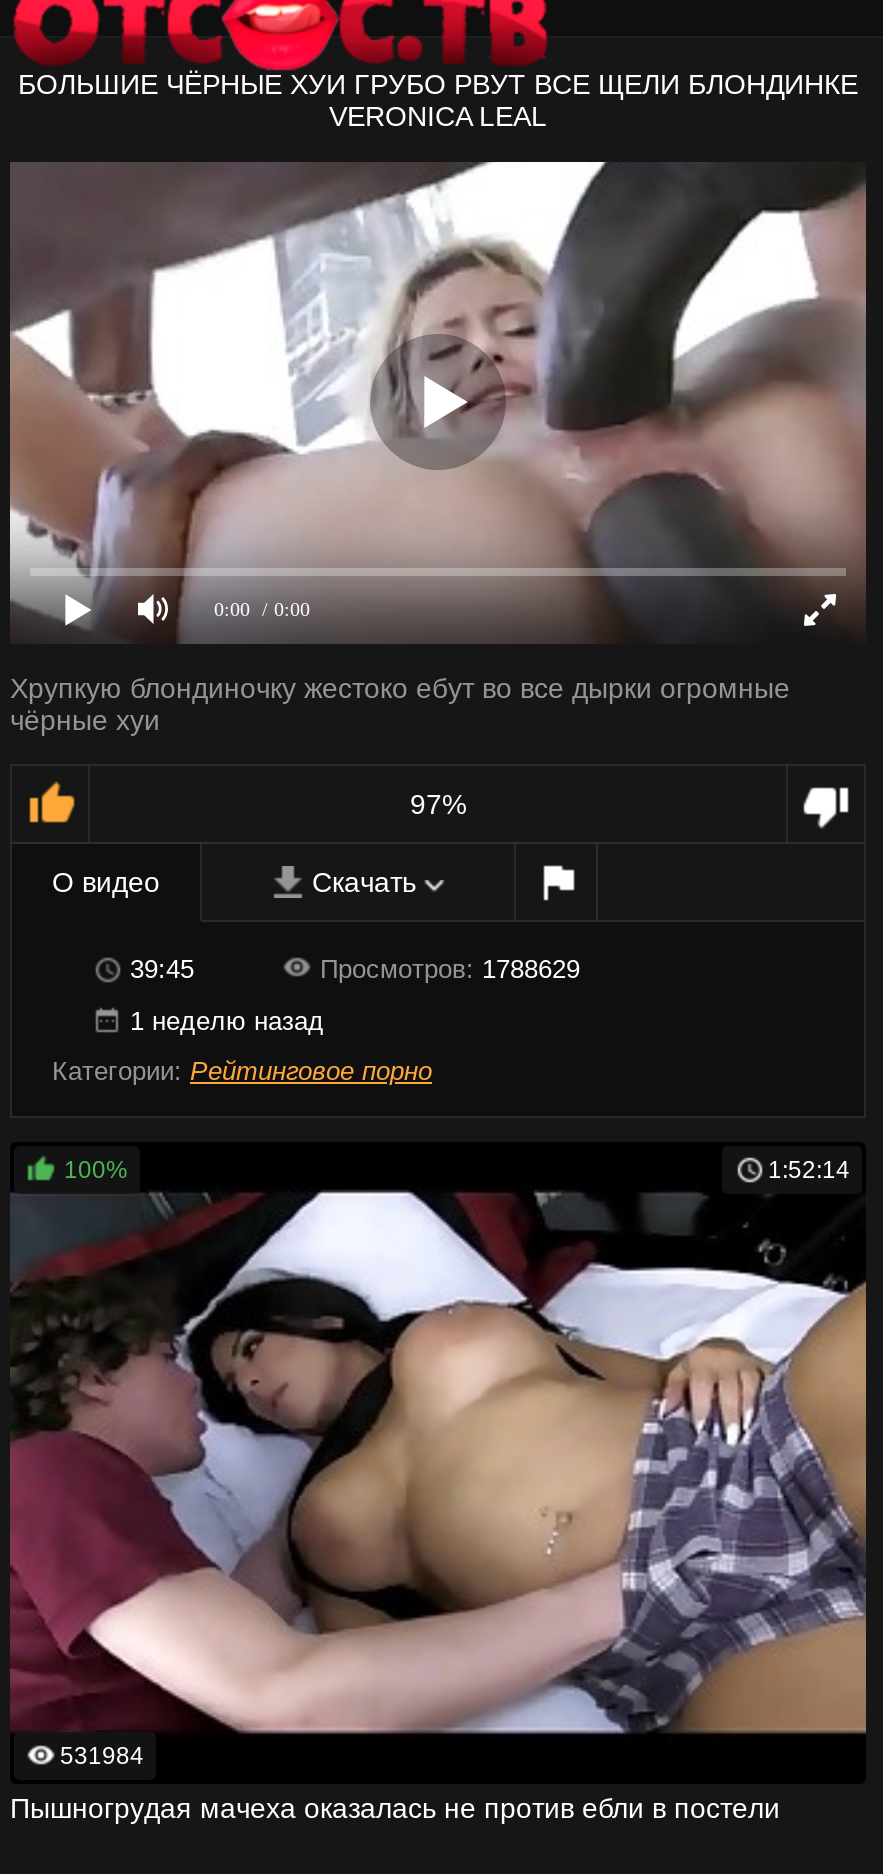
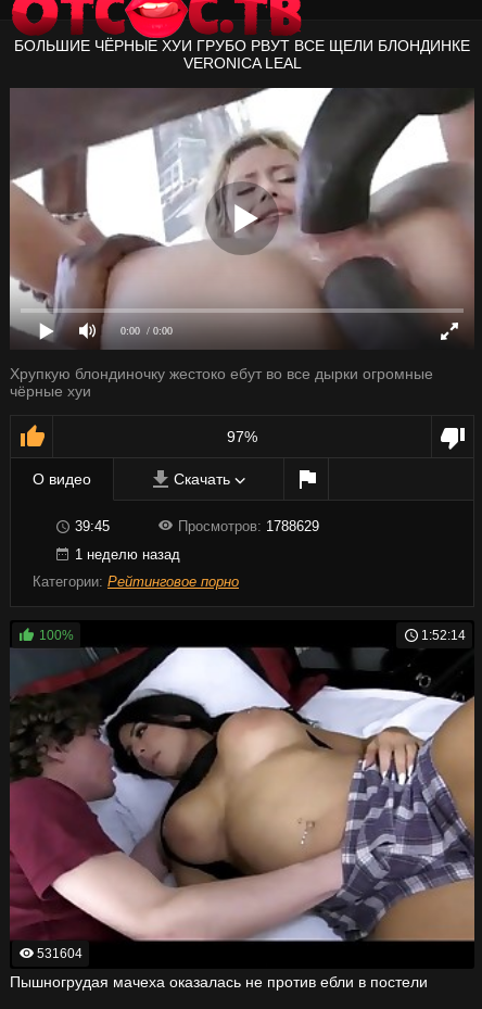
[60,1742,144,1770] 531984 -> [37,946,83,961] 531604

